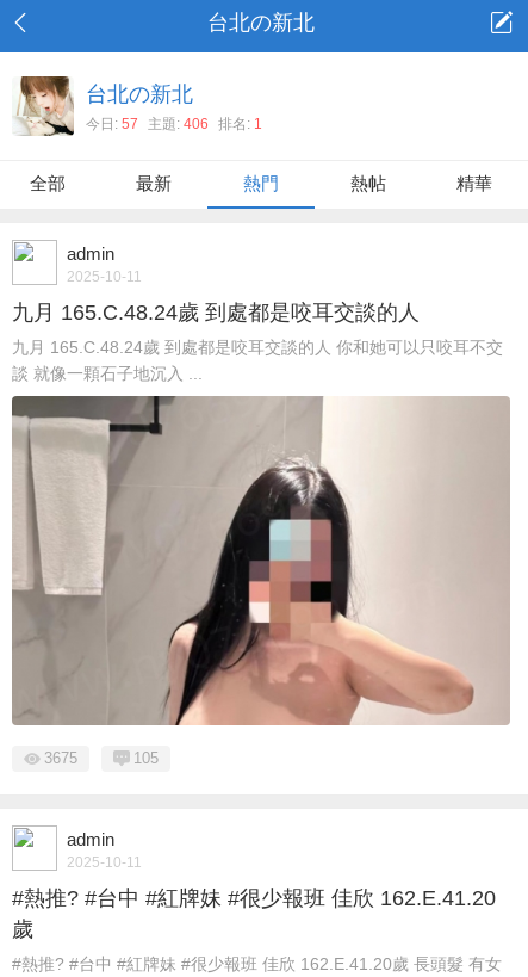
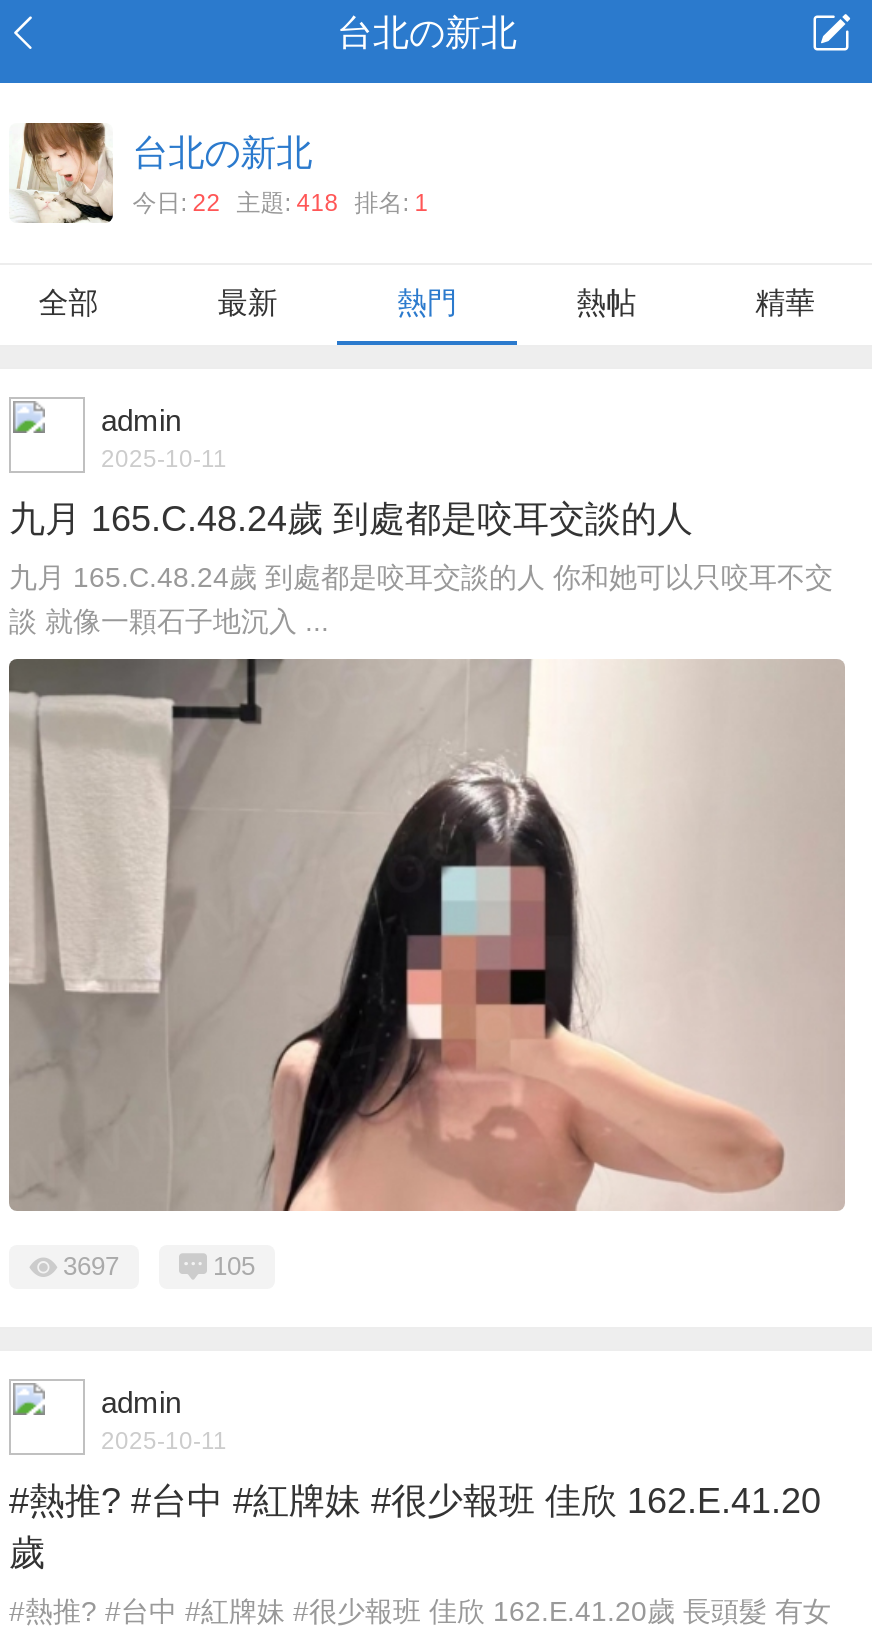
[86,116,262,132] 今日: 57 主題: 406 排名: 1 -> [133,189,429,217] 今日: 22 主題: 418 排名: 1
[44,749,77,767] 3675 -> [63,1251,119,1281] 3697

